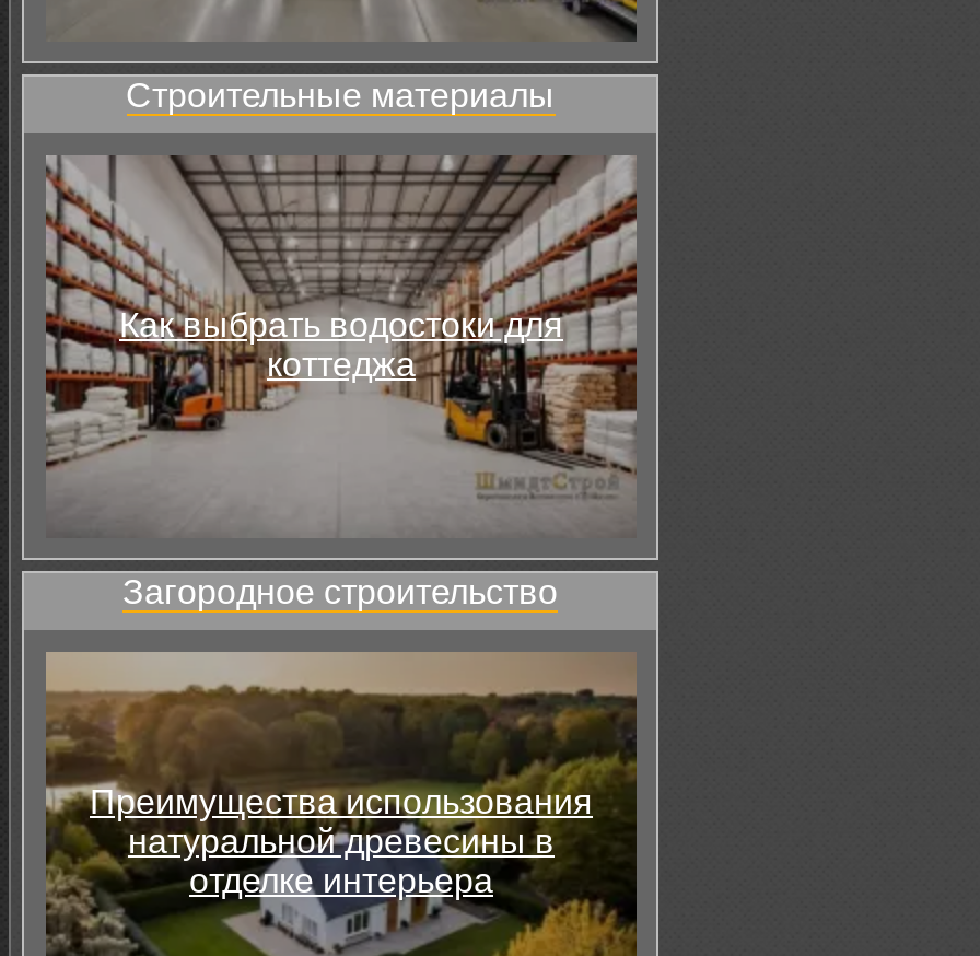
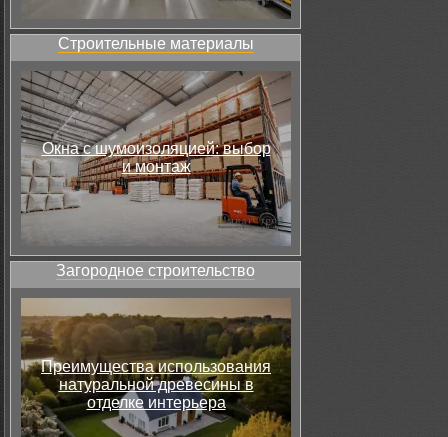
[44,153,639,536] [image] | Как выбрать водостоки для | коттеджа -> [20,71,292,246] [image] | Окна с шумоизоляцией: выбор | и монтаж

